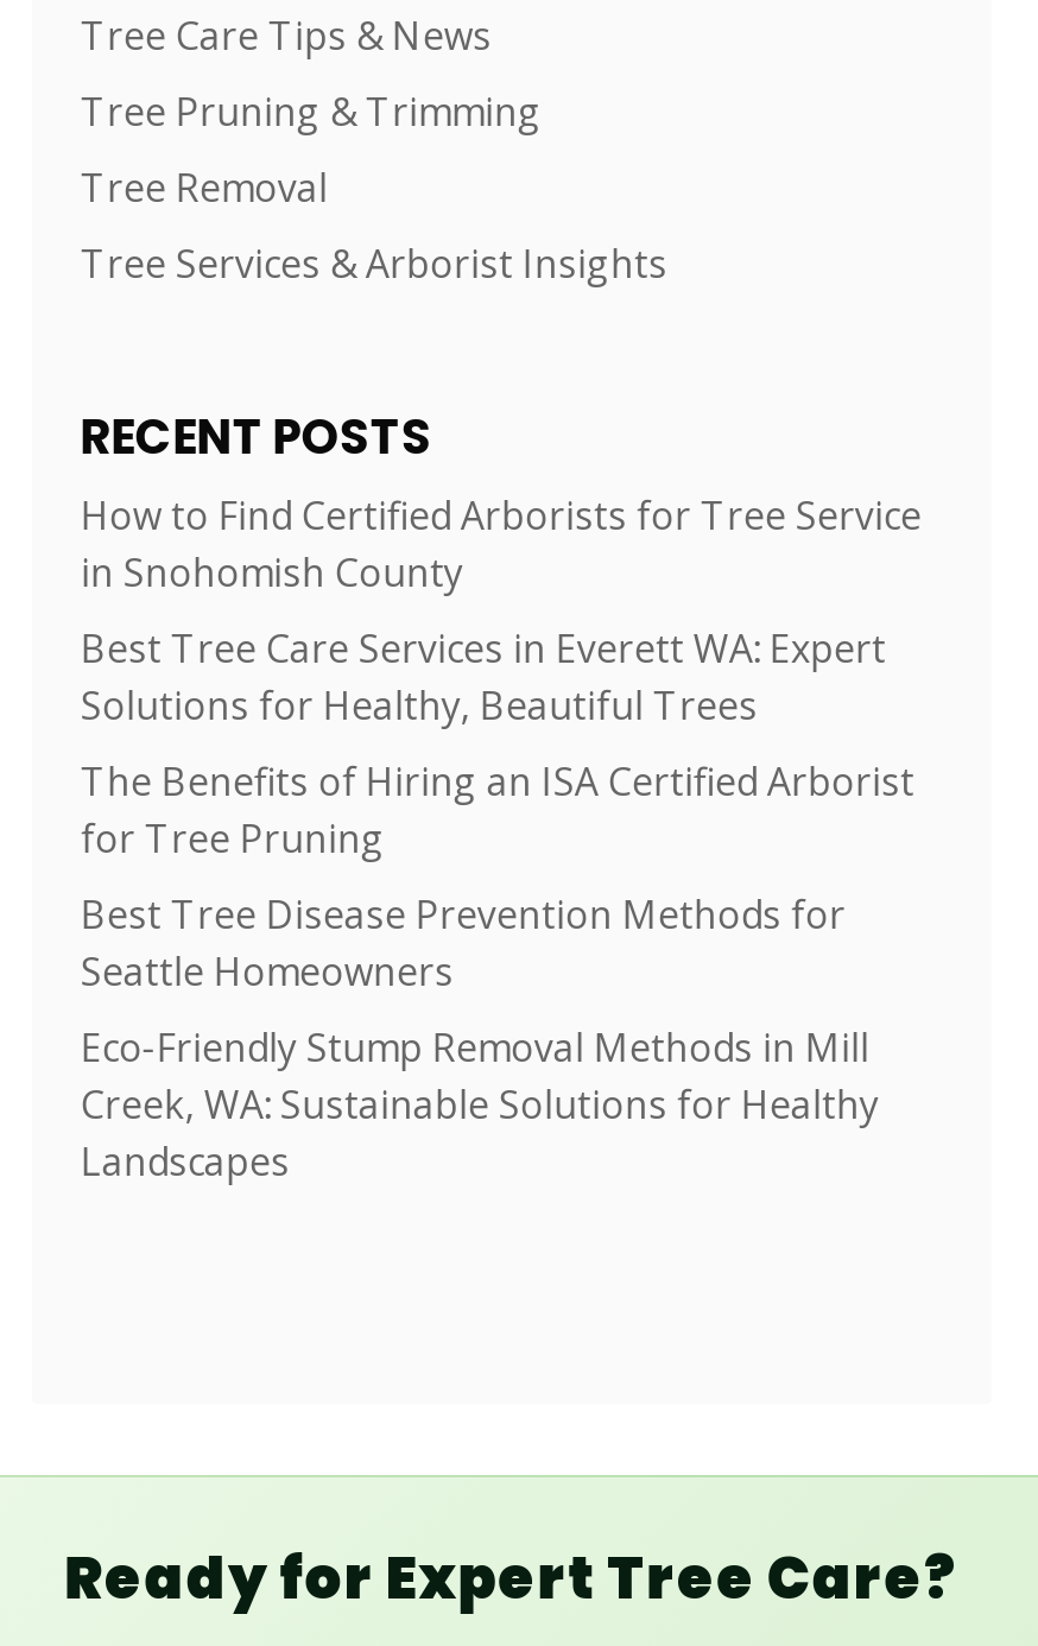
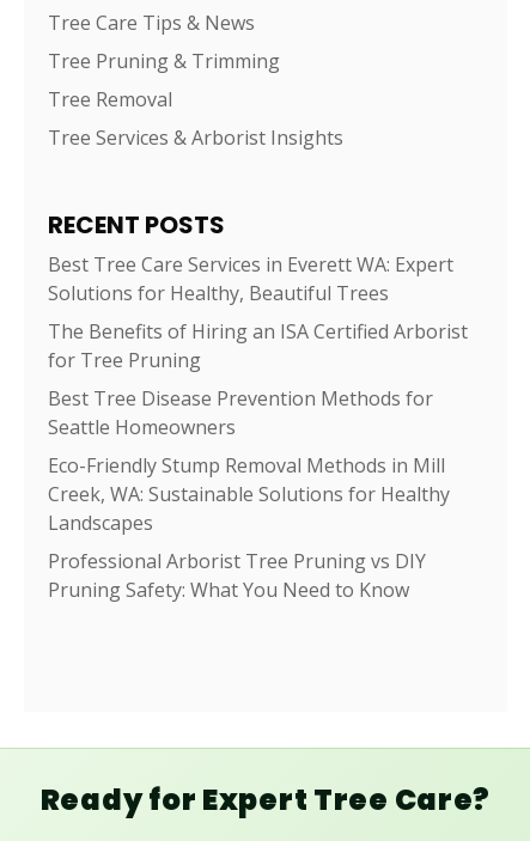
[81,489,921,598] How to Find Certified Arborists for Tree Service | in Snohomish County -> none
moved [81,622,914,1187] -> [48,251,468,536]: Best Tree Care Services in Everett WA: Expert | Solutions for Healthy, Beautiful Trees | The Benefits of Hiring an ISA Certified Arborist | ... | Creek, WA: Sustainable Solutions for Healthy | Landscapes
none -> [48,548,426,603] Professional Arborist Tree Pruning vs DIY | Pruning Safety: What You Need to Know

